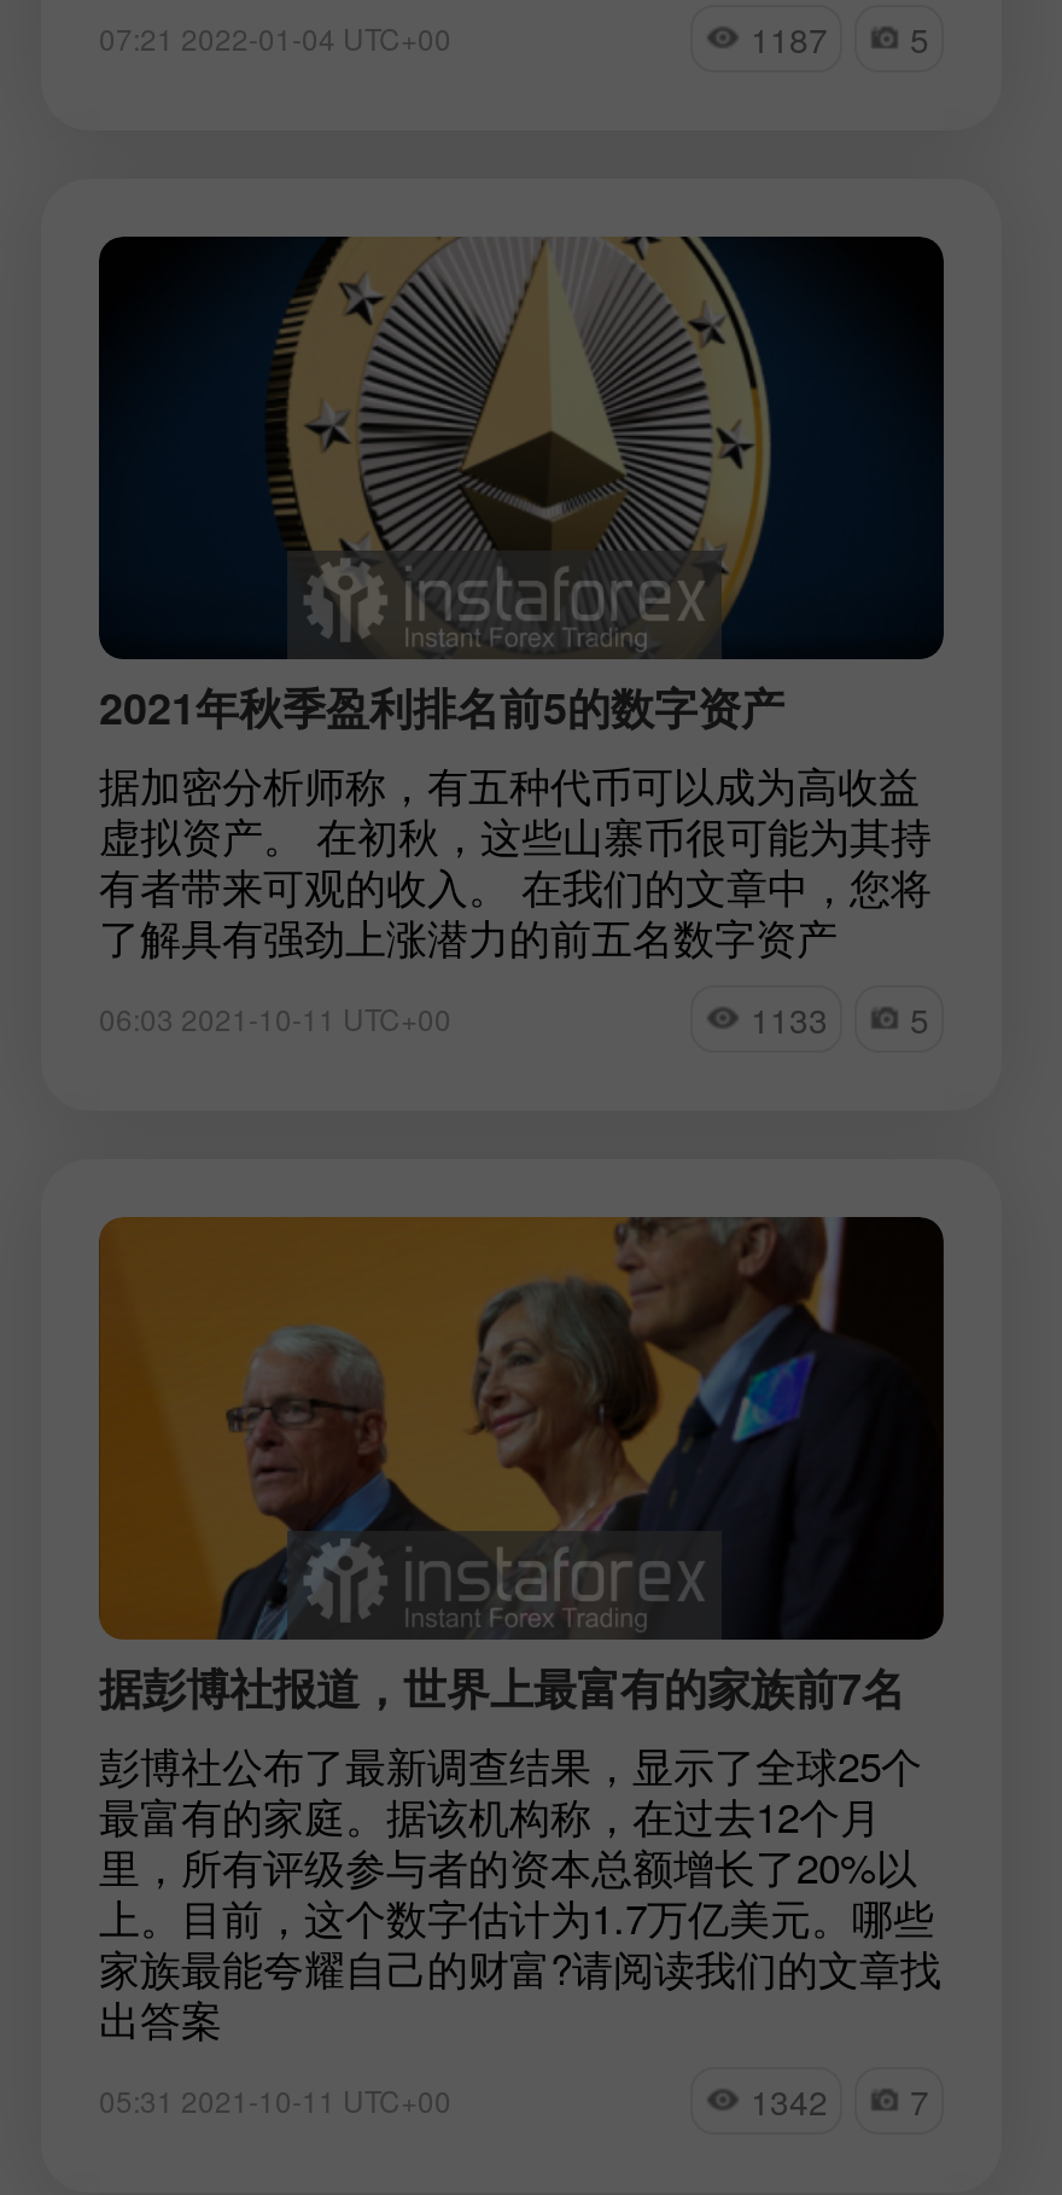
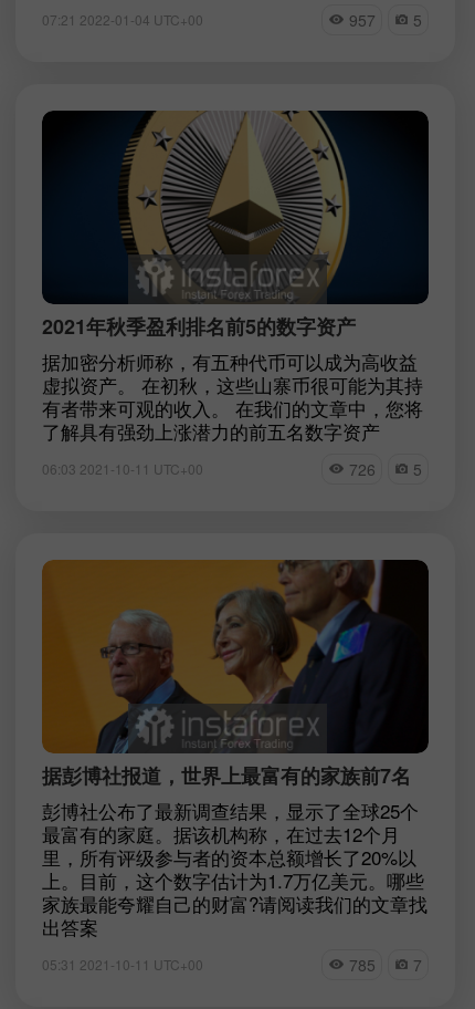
[751,14,929,63] 1187 5 -> [349,9,422,31] 957 5
[751,995,929,1043] 1133 5 -> [349,458,422,480] 726 5
[751,2077,929,2125] 1342 7 -> [349,954,422,976] 785 7

